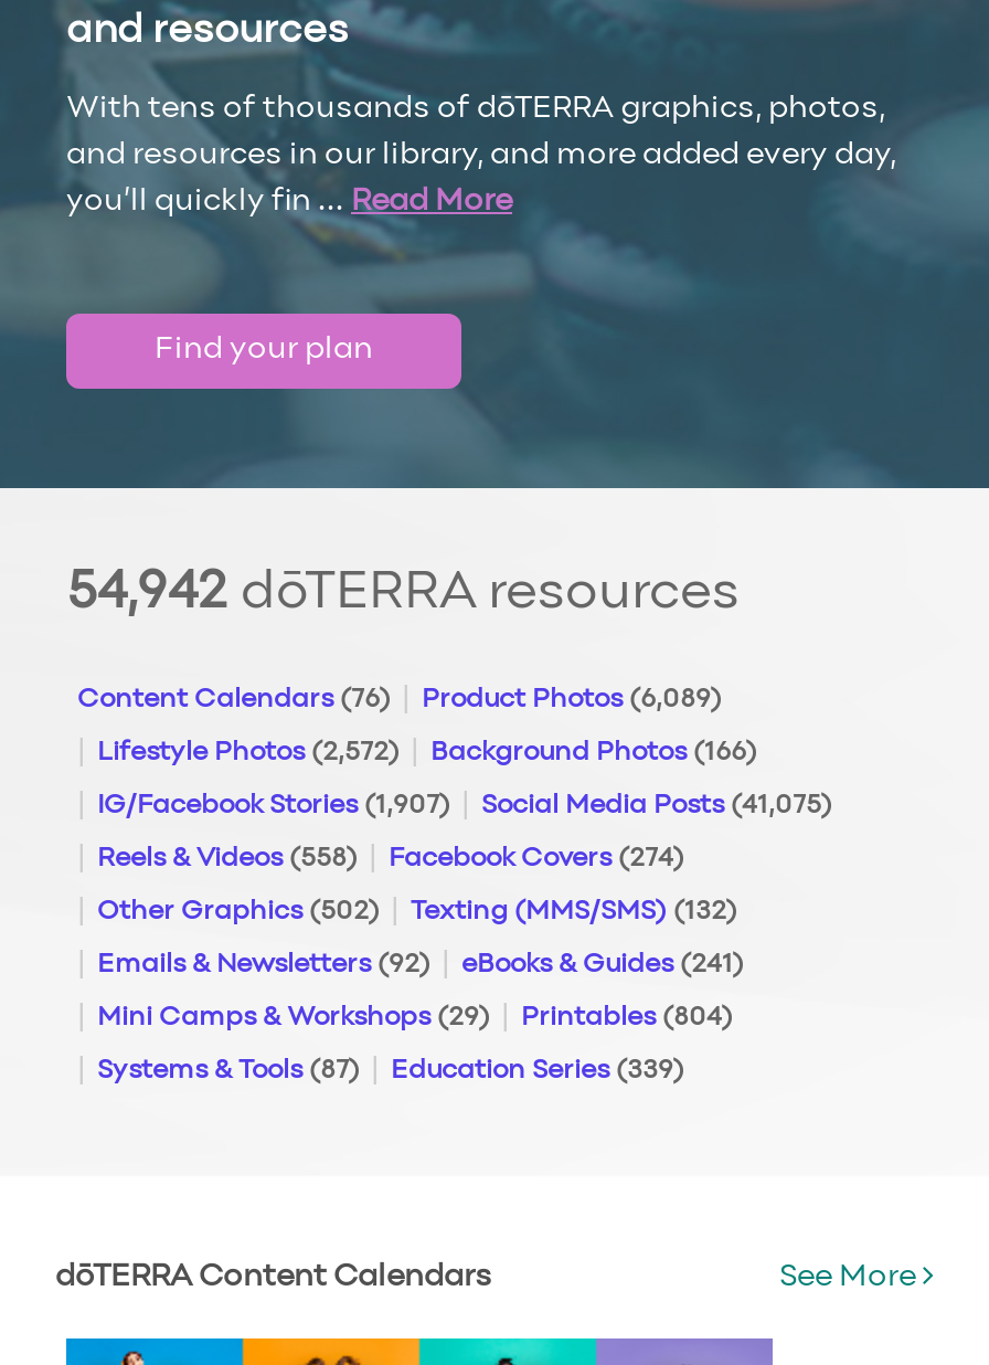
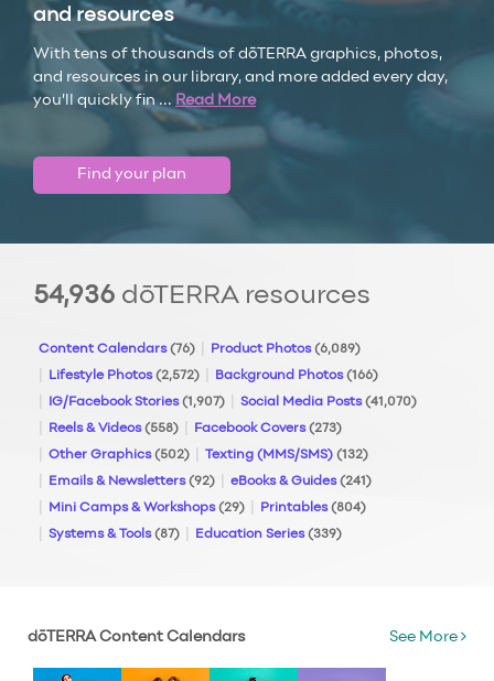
[66,570,740,618] 54,942 dōTERRA resources -> [33,284,370,309] 54,936 dōTERRA resources
[481,793,832,819] Social Media Posts (41,075) -> [240,396,417,409] Social Media Posts (41,070)
[389,846,684,872] Facebook Covers (274) -> [194,422,342,435] Facebook Covers (273)

